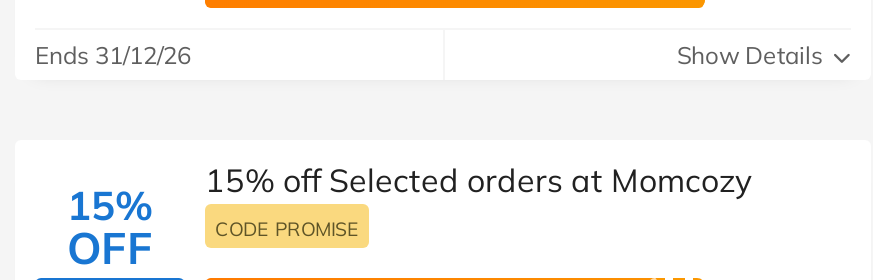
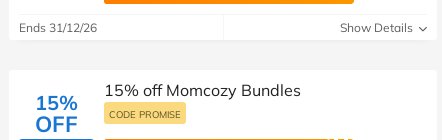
[205,160,753,200] 15% off Selected orders at Momcozy -> [104,80,301,100] 15% off Momcozy Bundles

